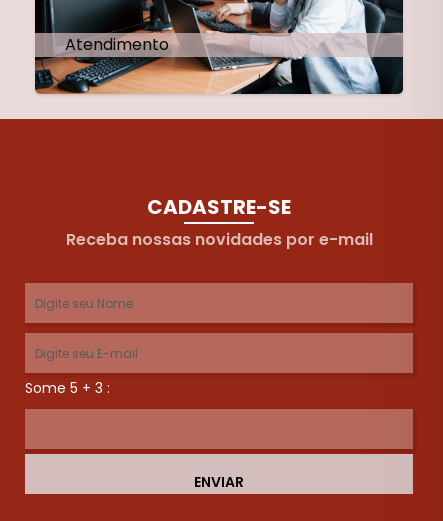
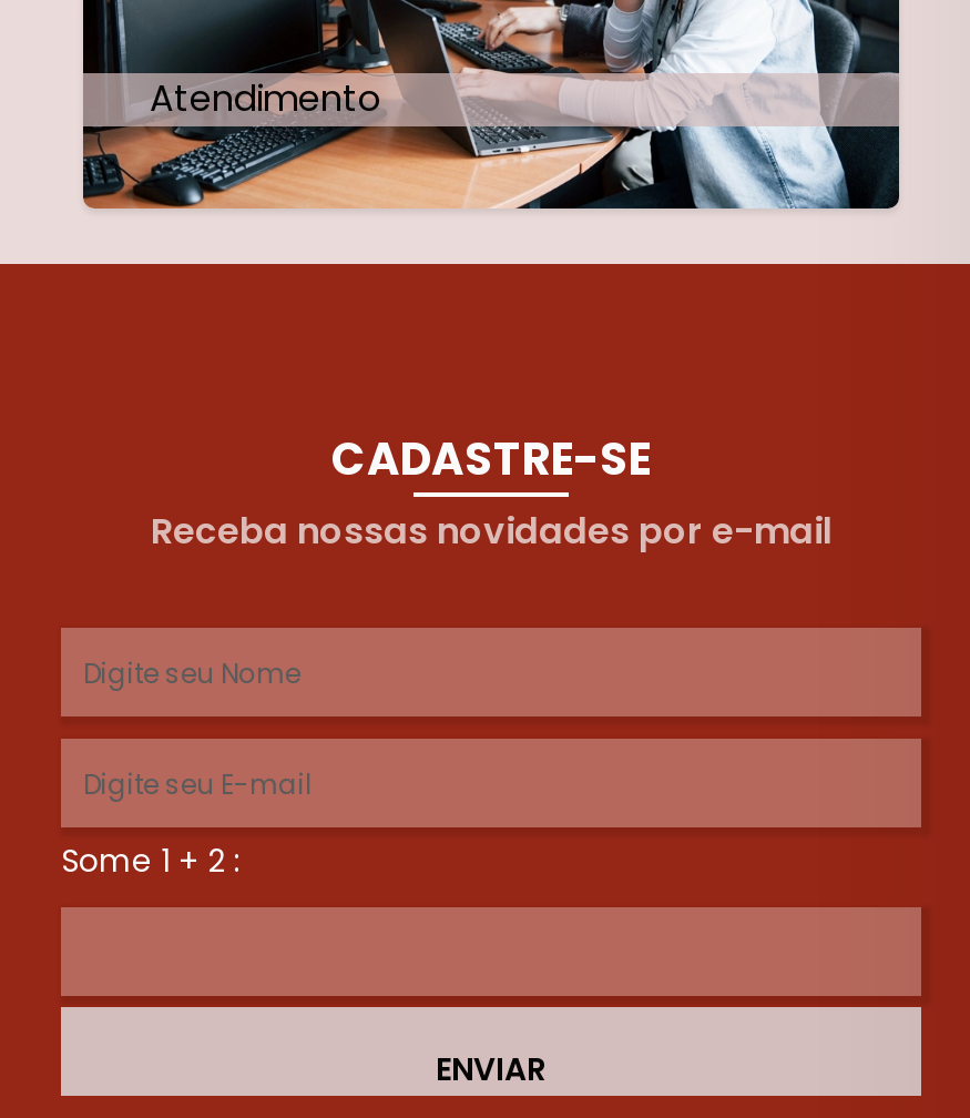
[25,378,110,398] Some 5 + 3 : -> [61,839,241,883] Some 1 + 2 :

